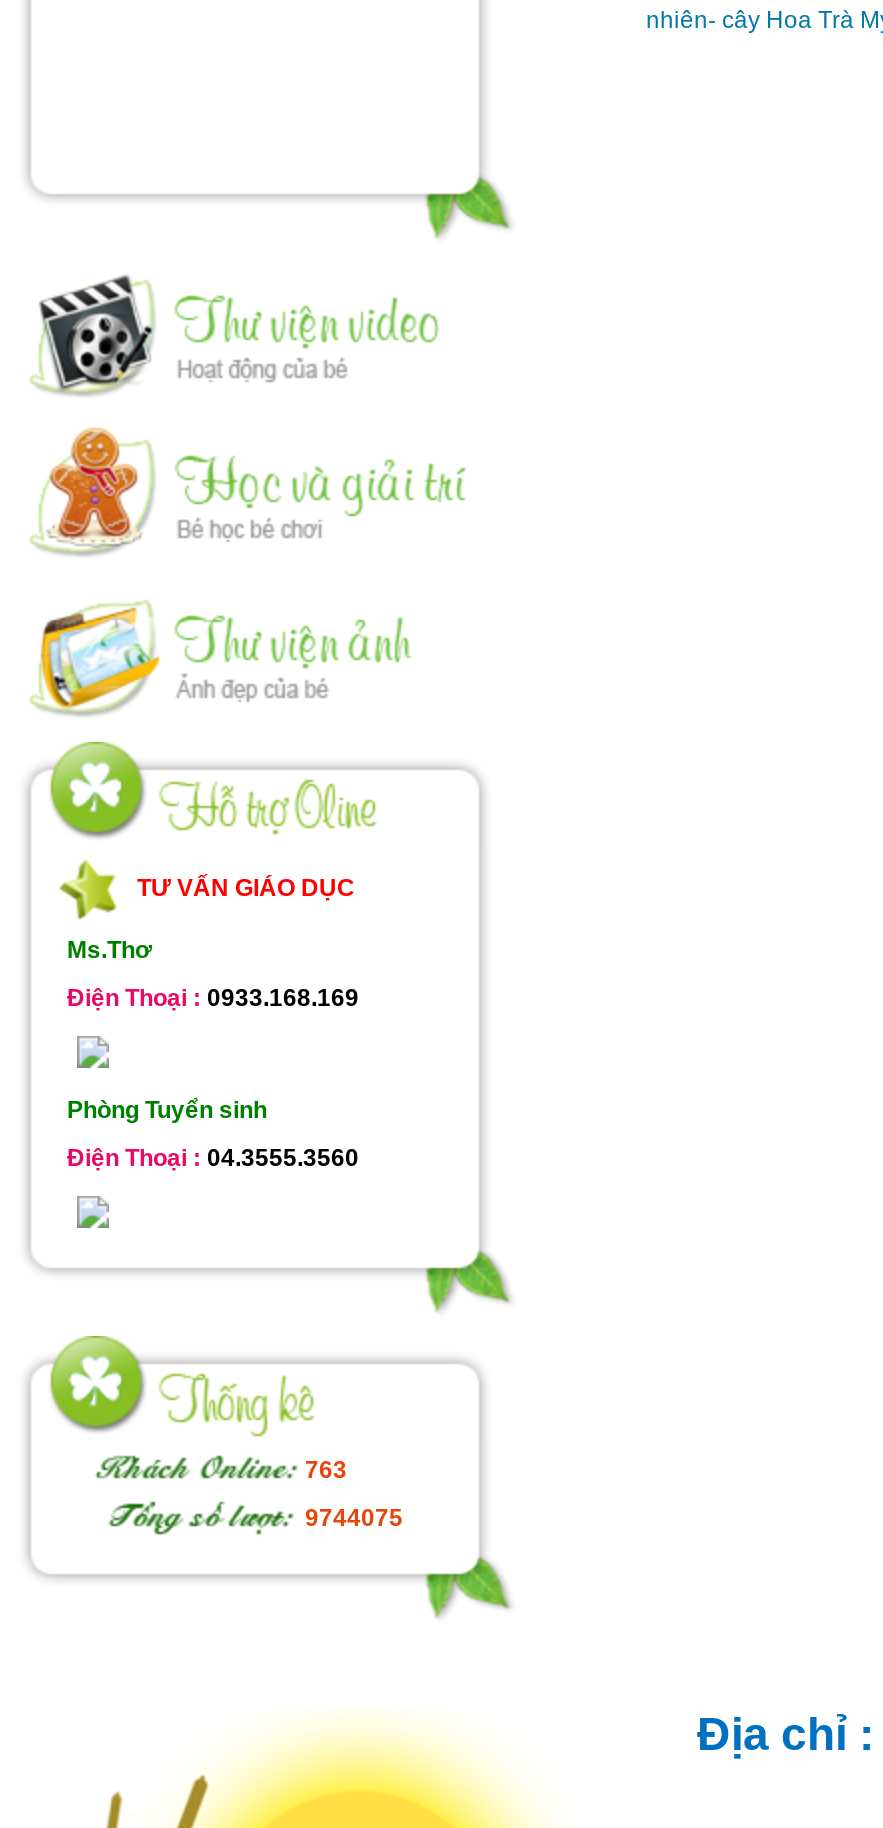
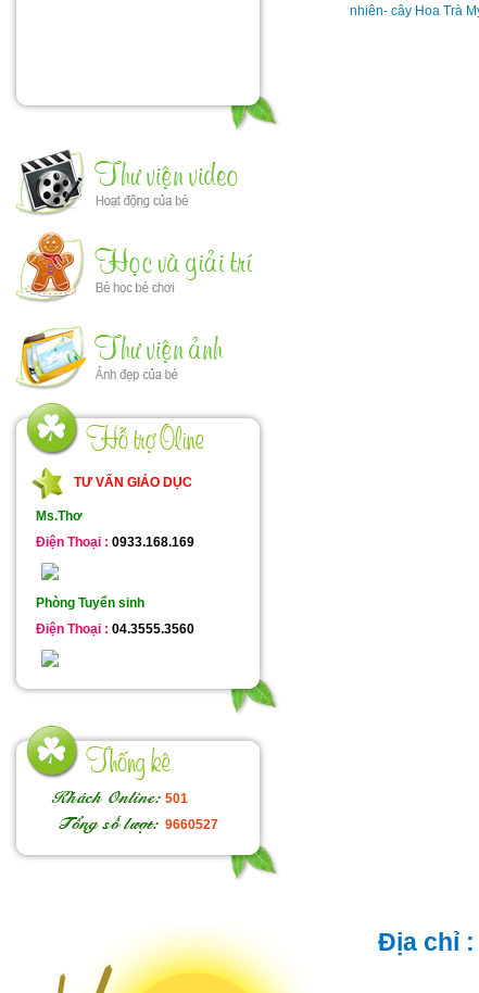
[305,1456,347,1484] 763 -> [165,791,188,806] 501
[305,1504,403,1532] 9744075 -> [165,817,218,832] 9660527

